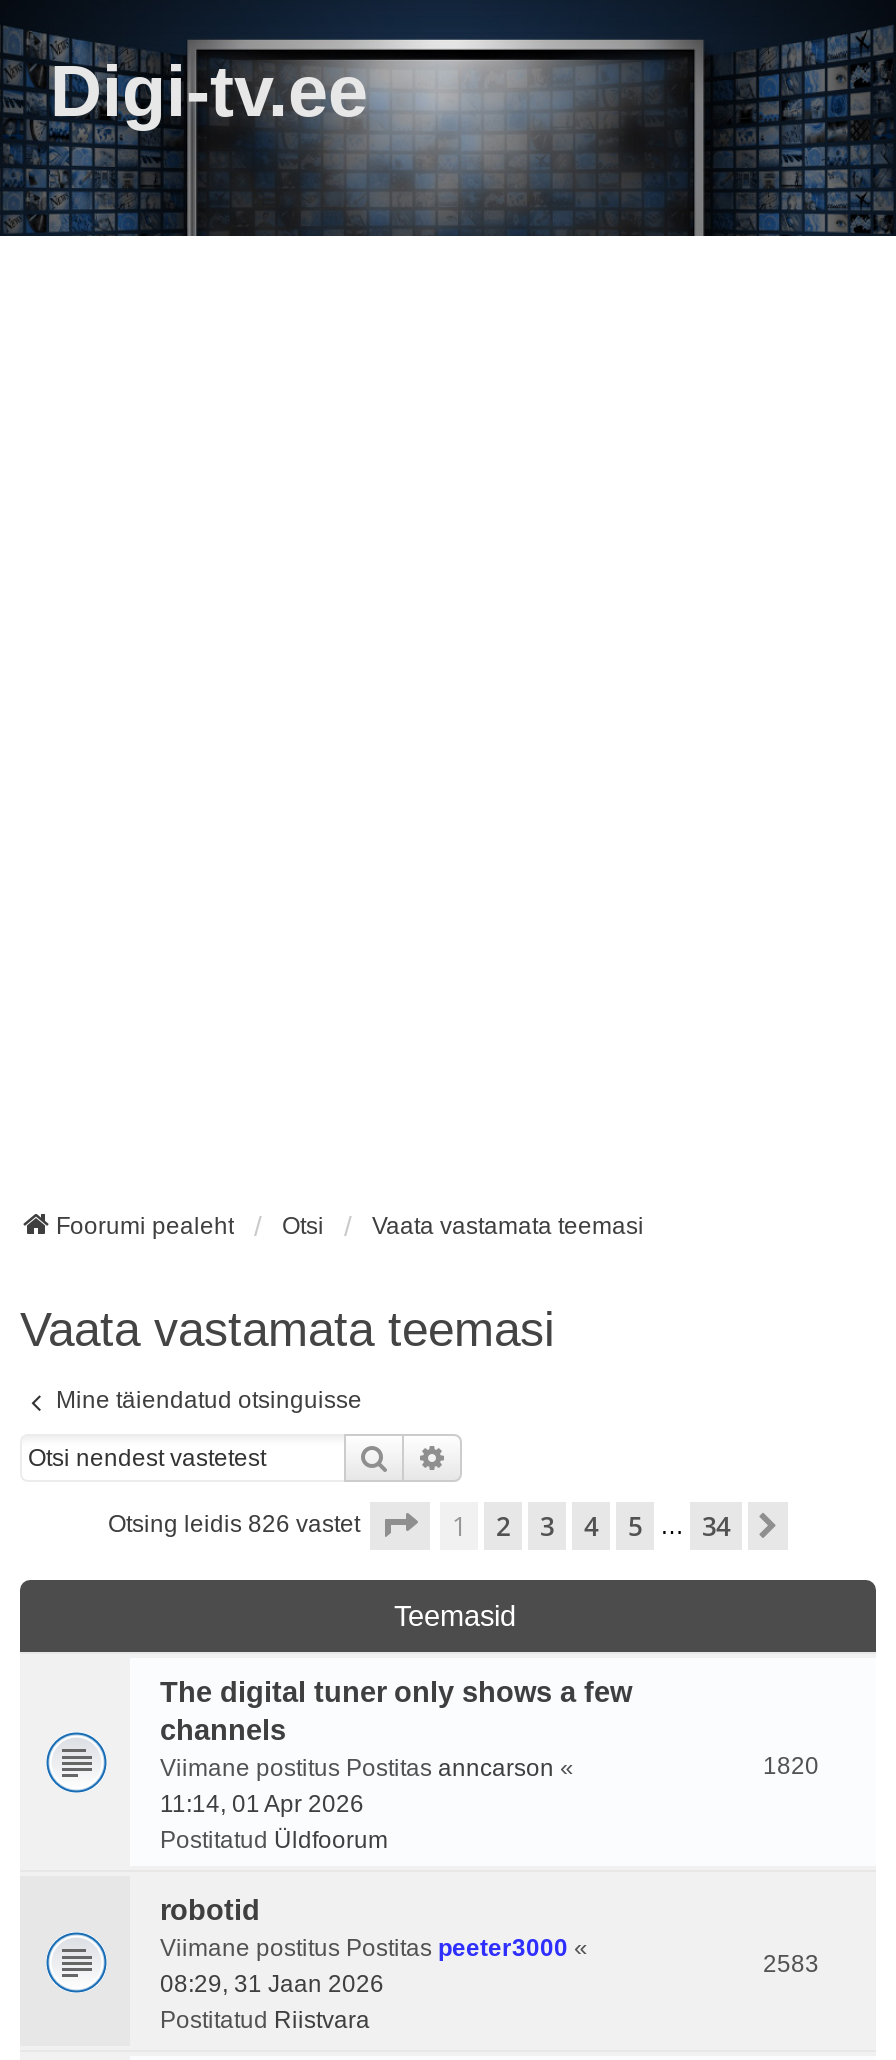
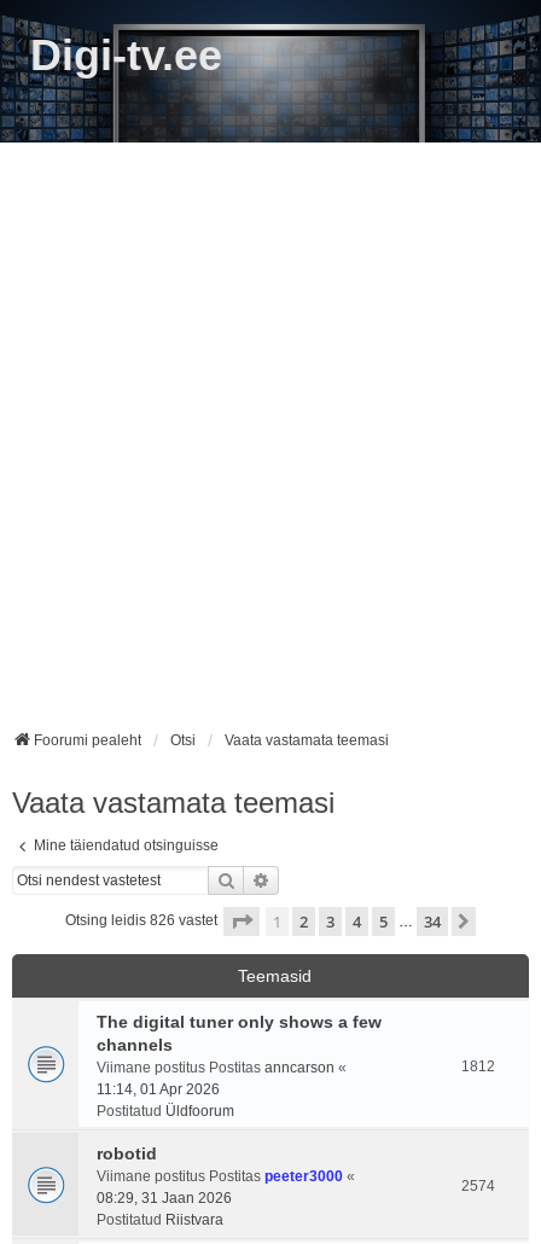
[763,1752,819,1780] 1820 -> [461,1058,495,1075] 1812
[763,1950,819,1978] 2583 -> [461,1178,495,1194] 2574

